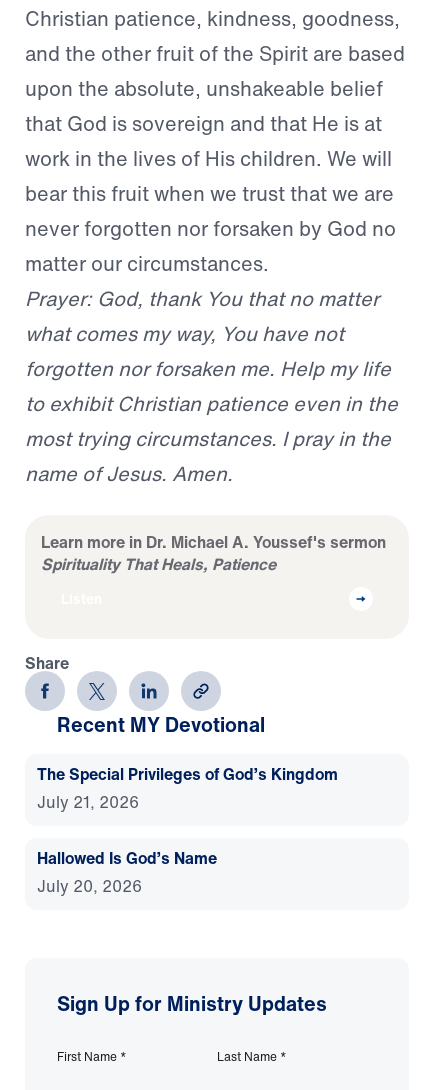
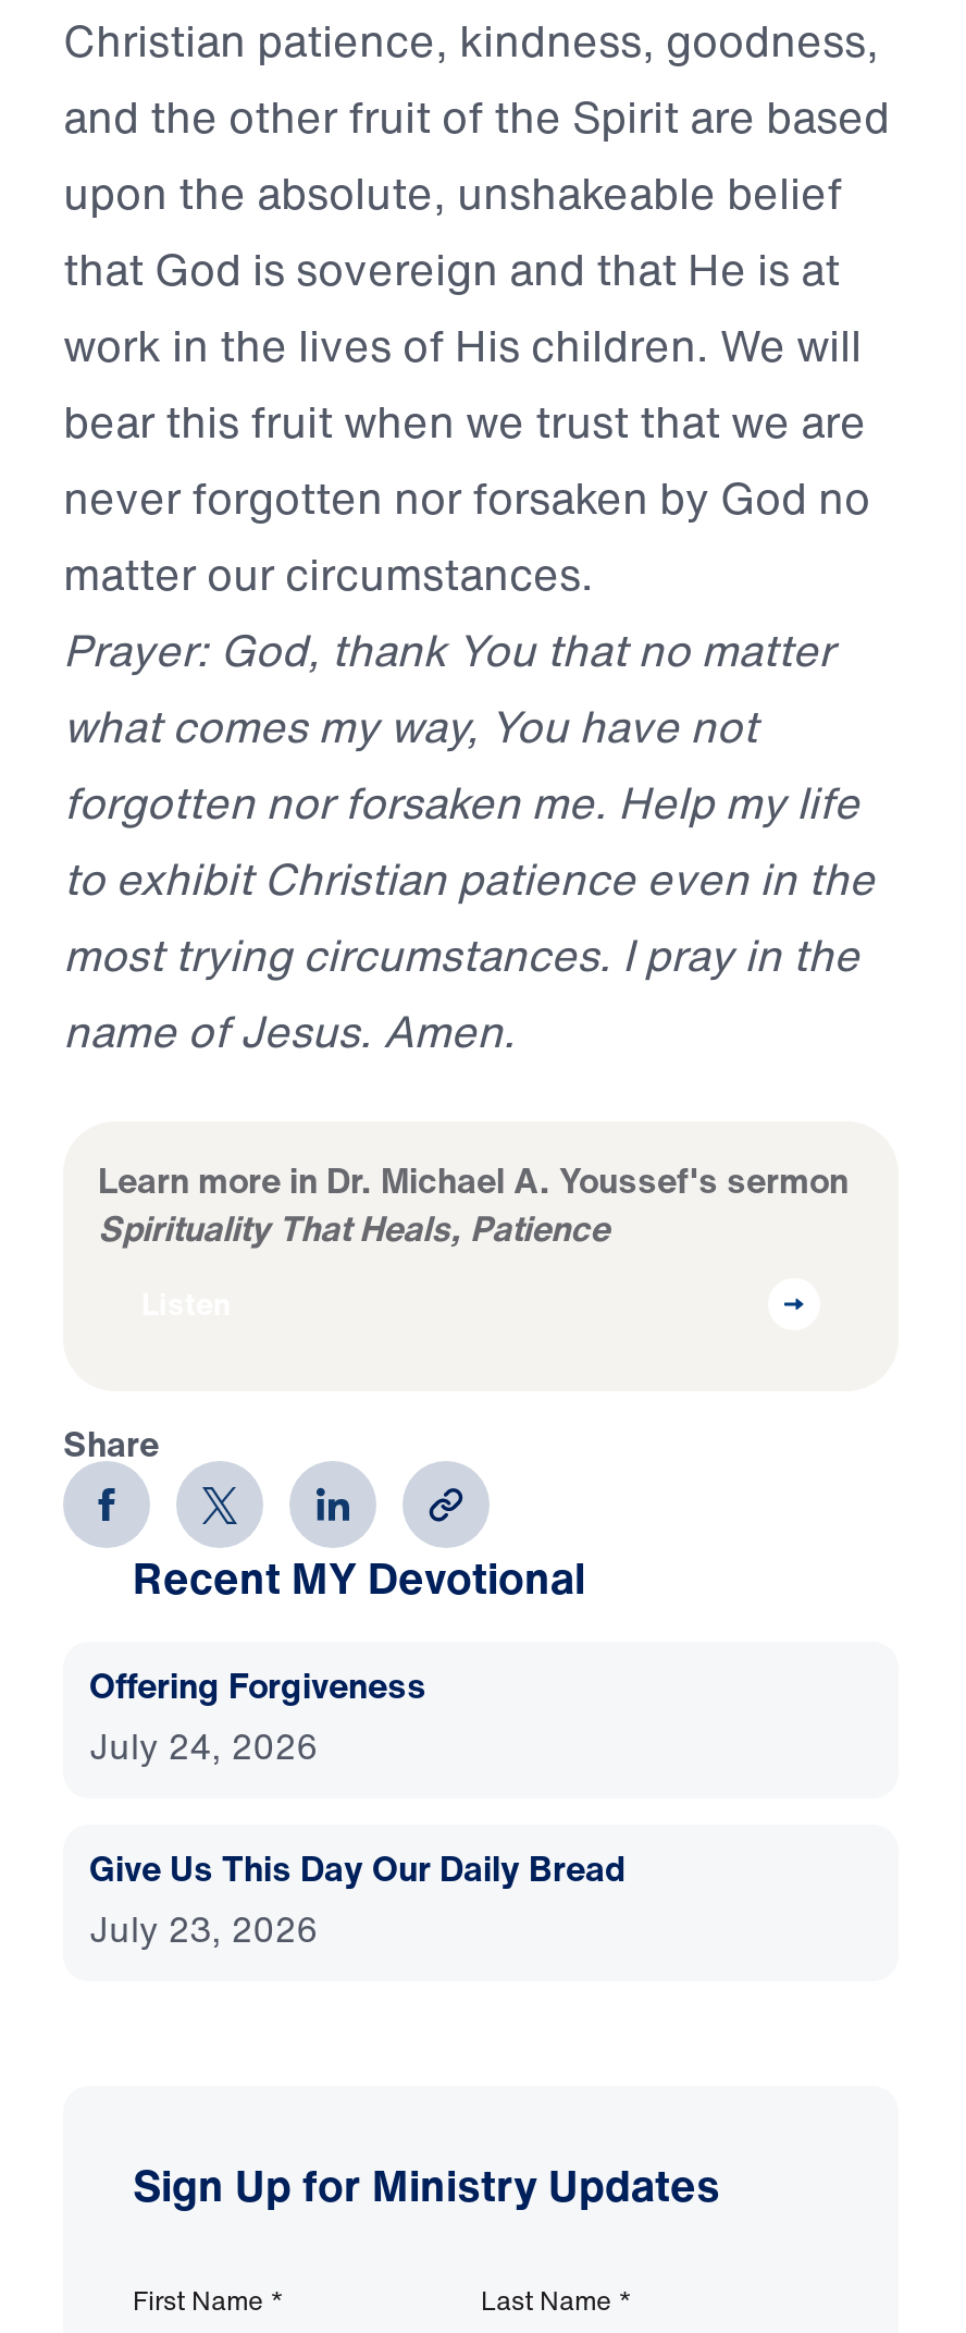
[37,762,338,814] The Special Privileges of God’s Kingdom | July 21, 2026 -> [89,1660,426,1773] Offering Forgiveness | July 24, 2026
[37,846,217,898] Hallowed Is God’s Name | July 20, 2026 -> [89,1843,627,1956] Give Us This Day Our Daily Bread | July 23, 2026

